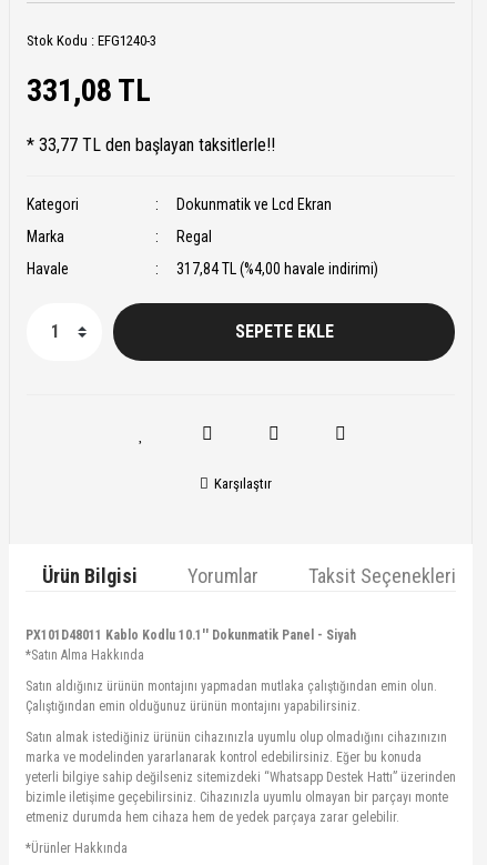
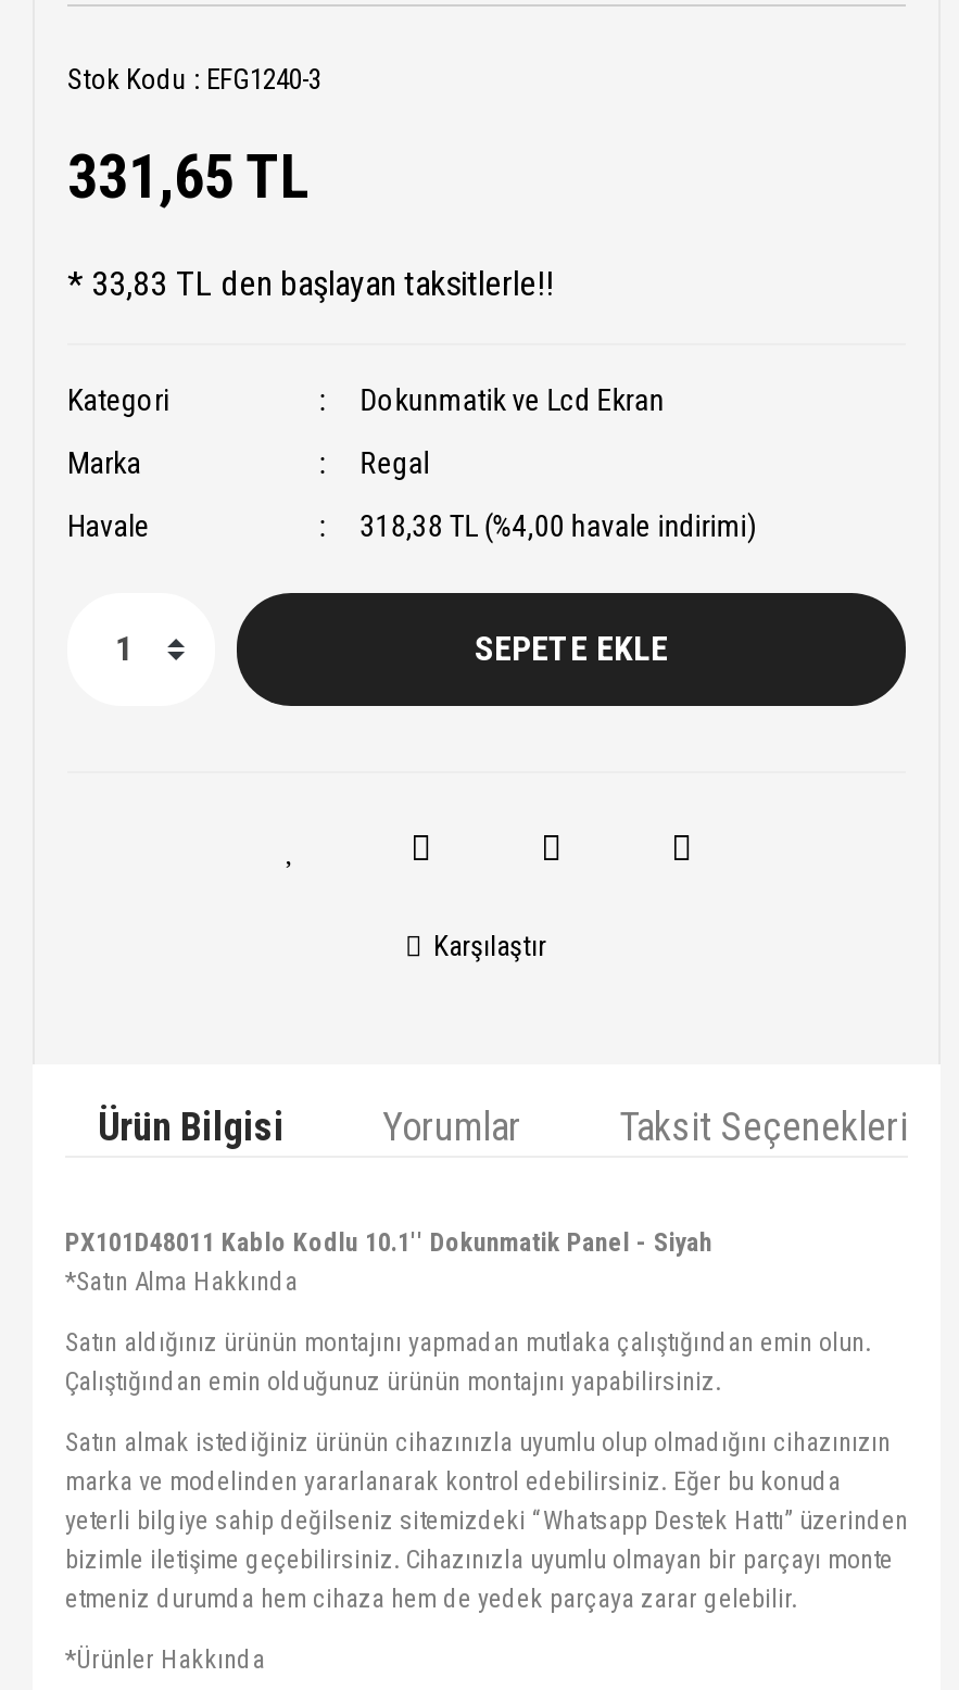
[27,72,151,109] 331,08 TL -> [67,141,311,213] 331,65 TL
[27,134,275,155] * 33,77 TL den başlayan taksitlerle!! -> [67,263,554,304] * 33,83 TL den başlayan taksitlerle!!
[176,260,378,278] 317,84 TL (%4,00 havale indirimi) -> [360,508,755,543] 318,38 TL (%4,00 havale indirimi)

